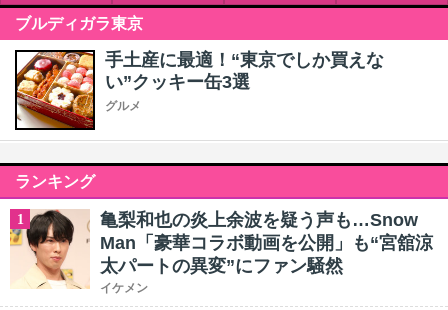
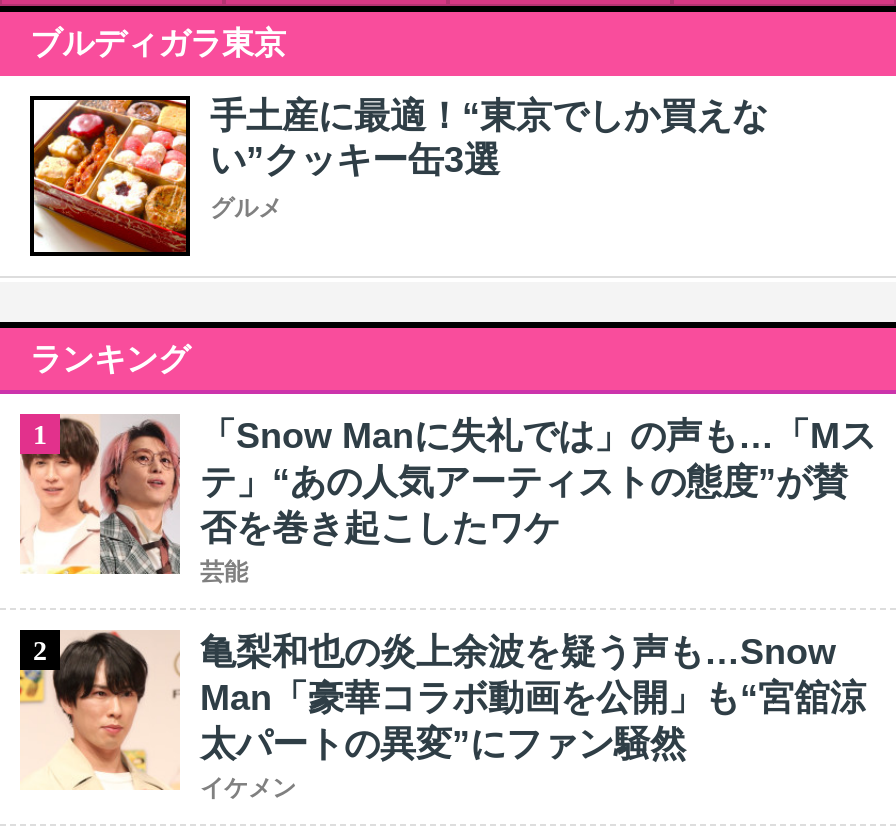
none -> [20,416,876,665] [image] | 「Snow Manに失礼では」の声も…「Mス | テ」“あの人気アーティストの態度”が賛 | 否を巻き起こしたワケ | 芸能 | 2

